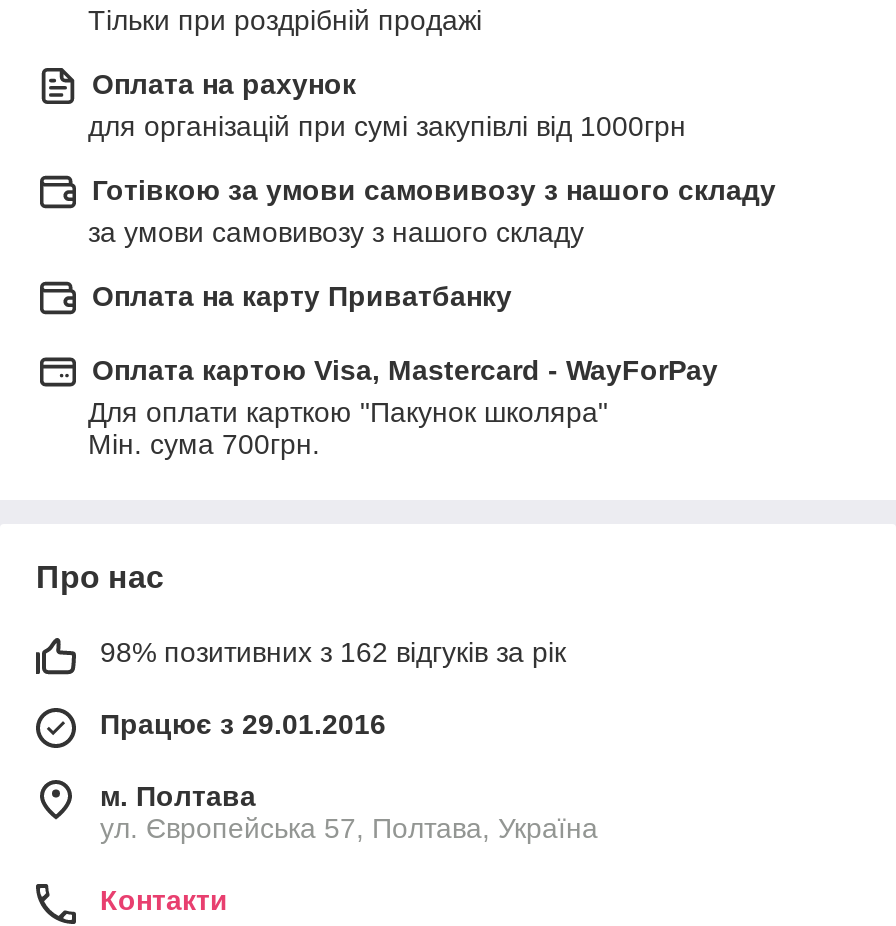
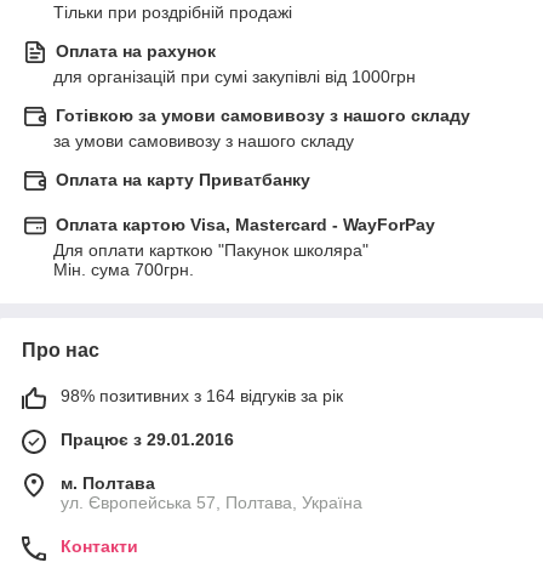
[100,637,566,669] 98% позитивних з 162 відгуків за рік -> [61,386,343,406] 98% позитивних з 164 відгуків за рік

